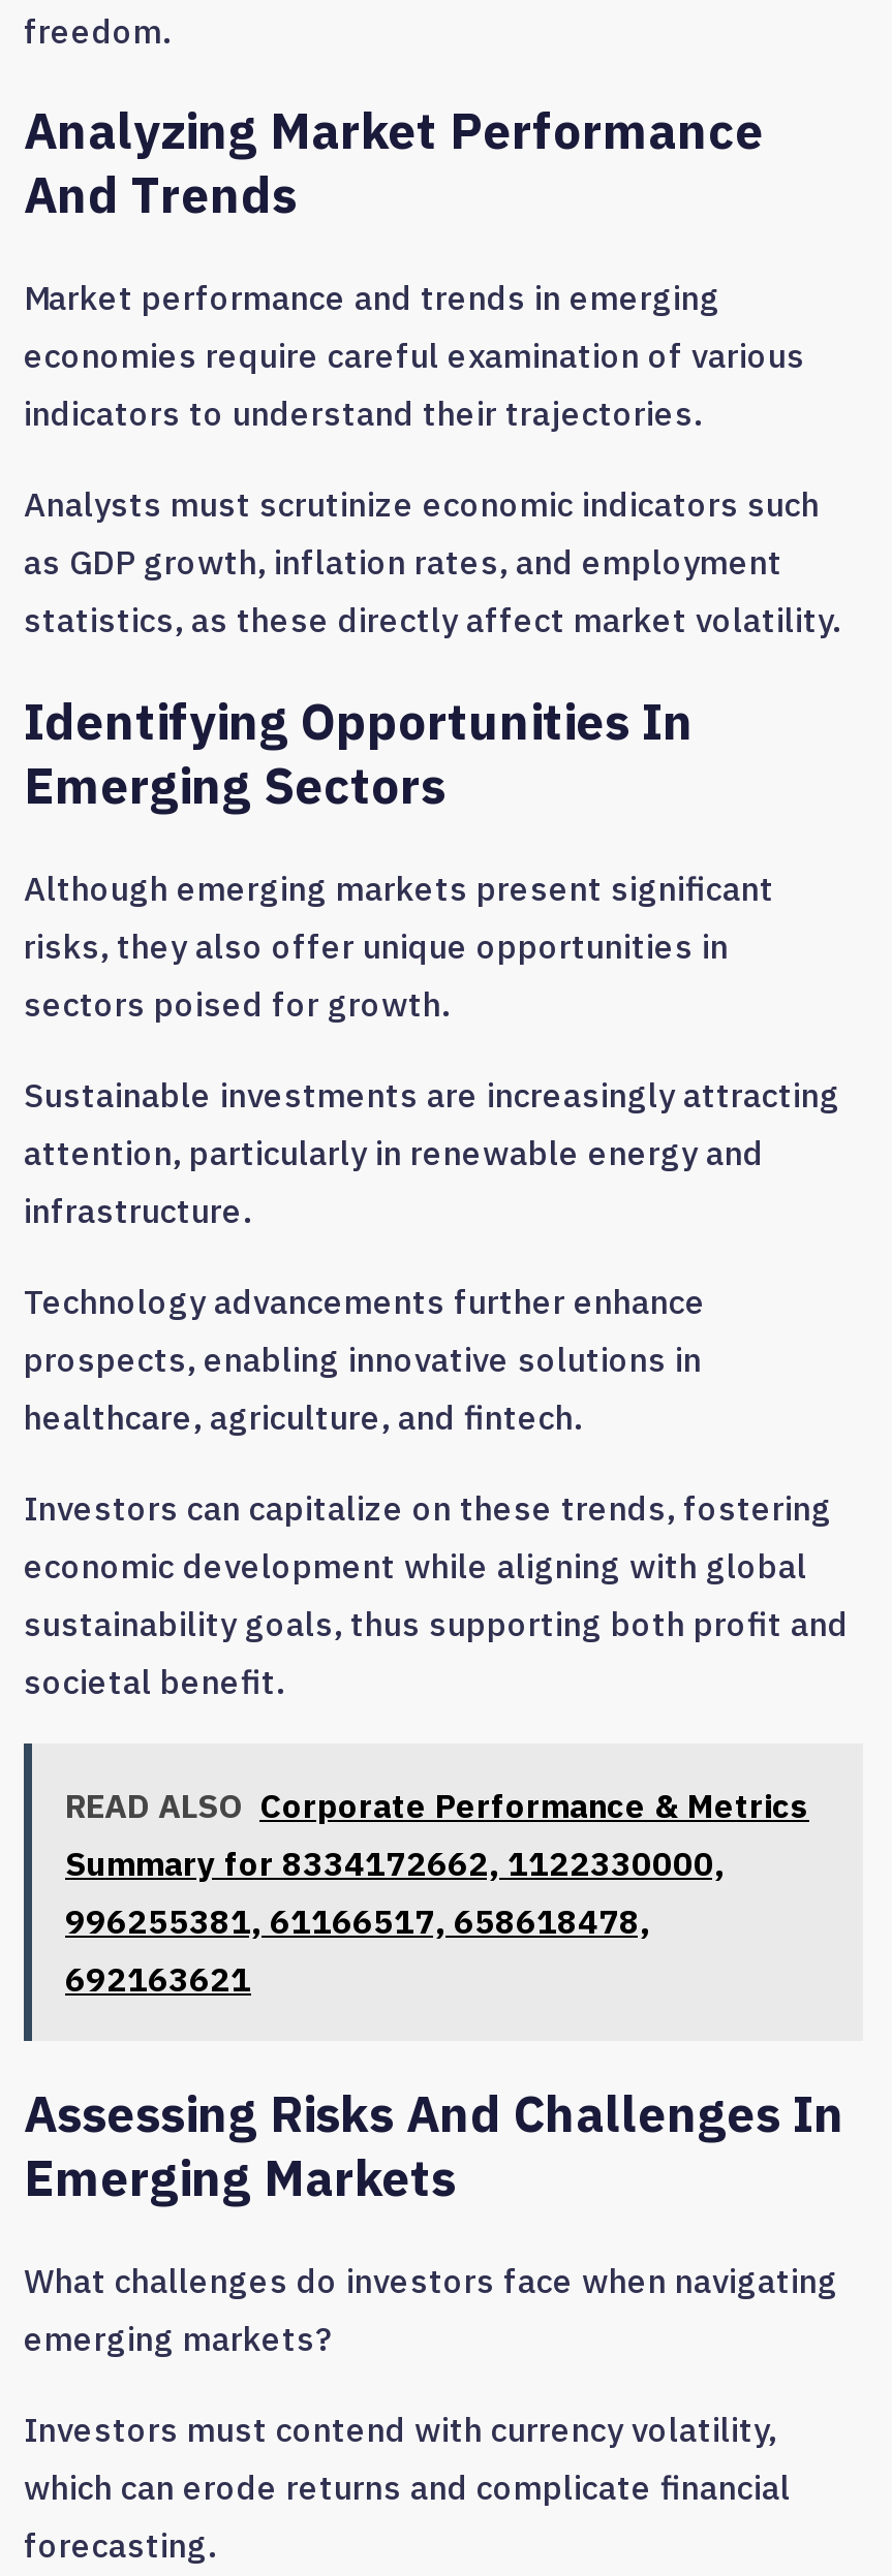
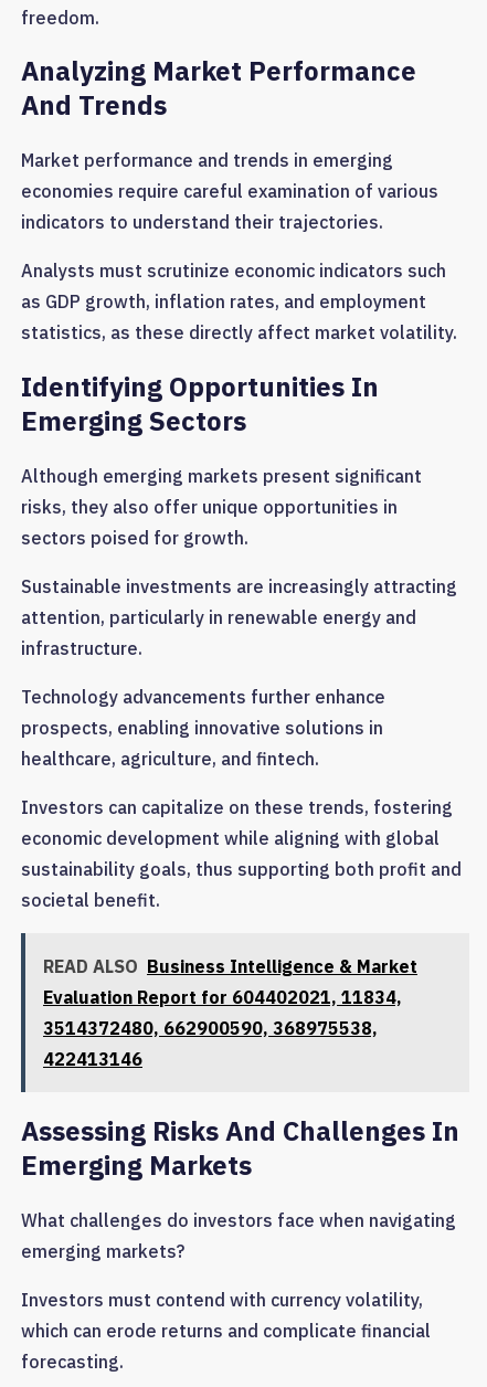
[65,1785,809,2000] READ ALSO Corporate Performance & Metrics | Summary for 8334172662, 1122330000, | 996255381, 61166517, 658618478, | 692163621 -> [43,955,417,1070] READ ALSO Business Intelligence & Market | Evaluation Report for 604402021, 11834, | 3514372480, 662900590, 368975538, | 422413146

